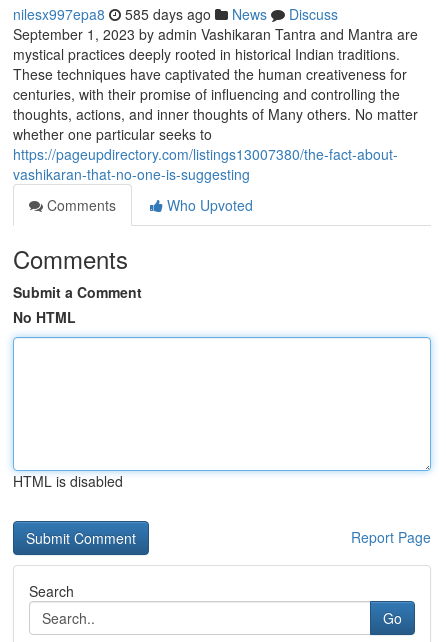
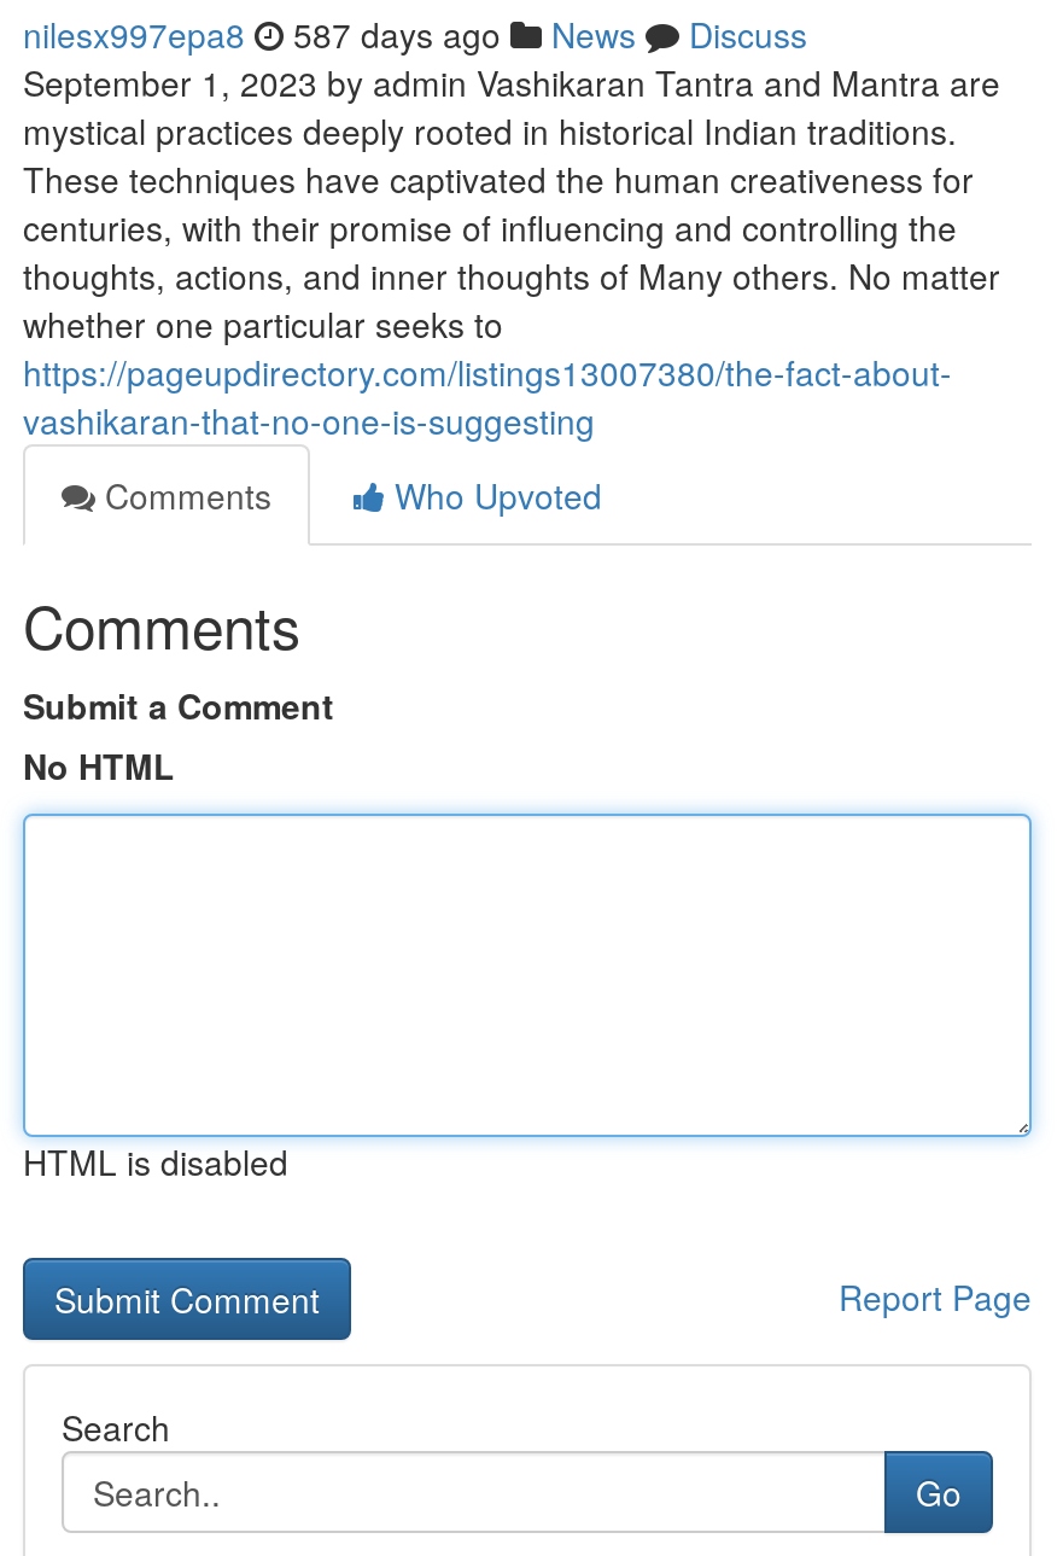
[13,4,338,24] nilesx997epa8 585 days ago News Discuss -> [23,10,807,58] nilesx997epa8 587 days ago News Discuss

